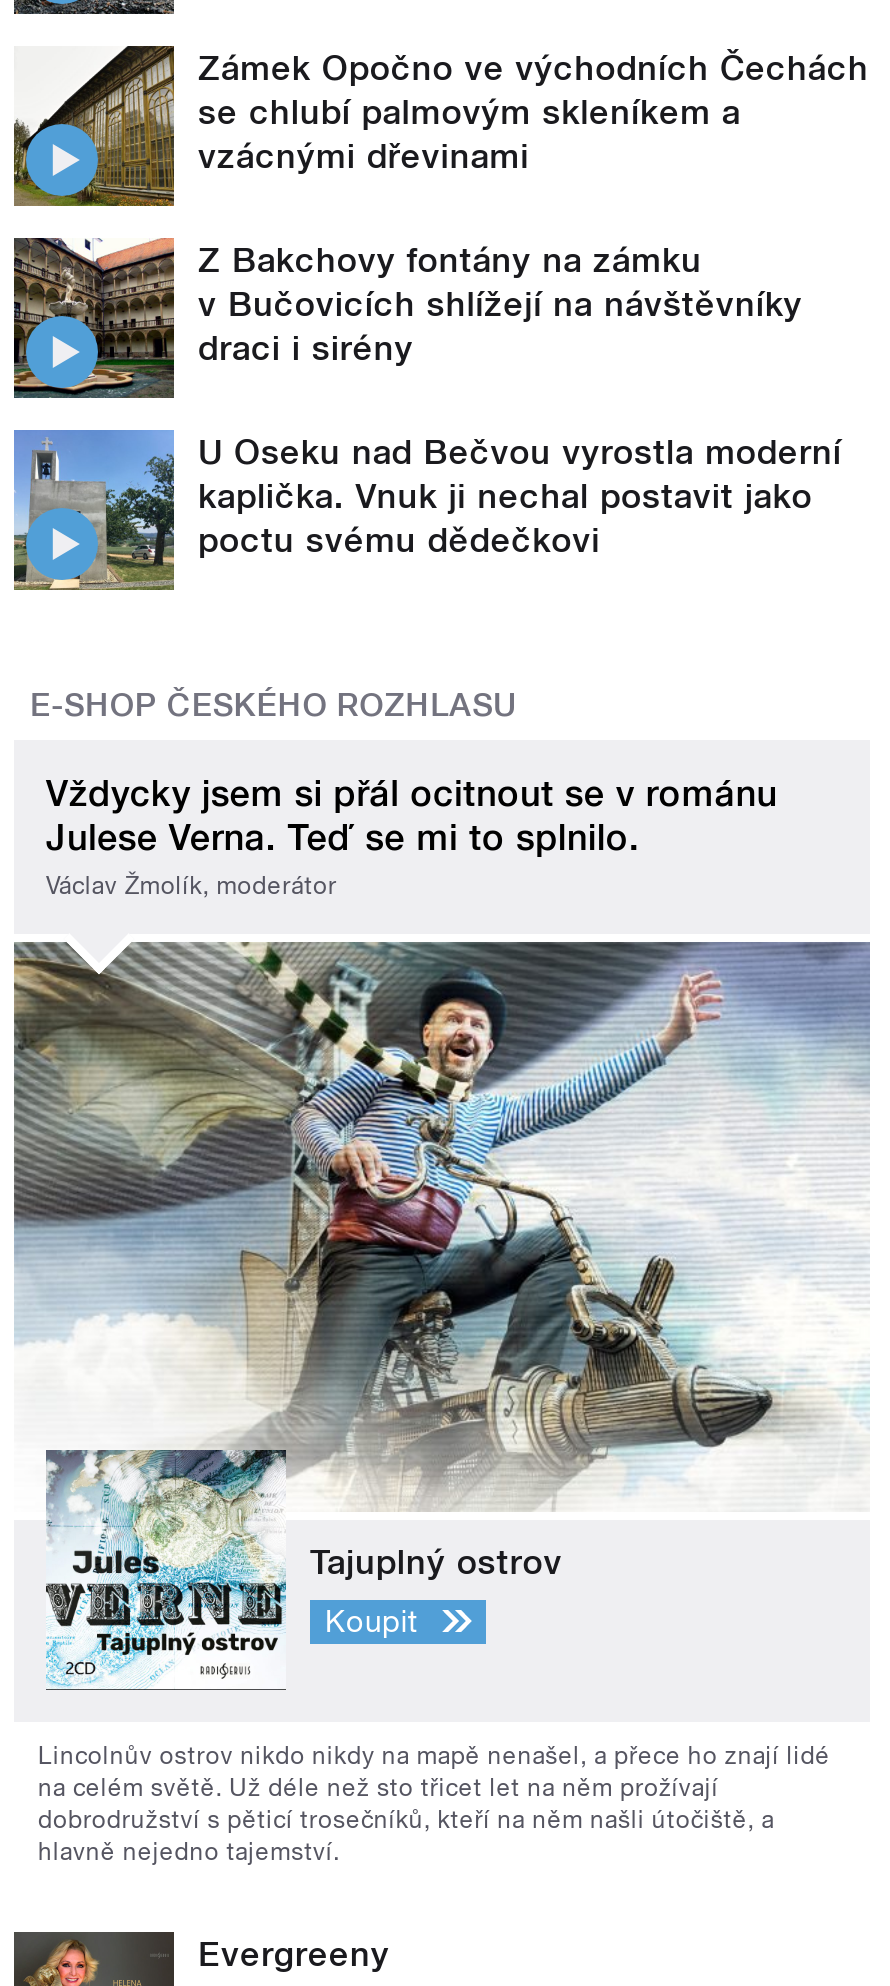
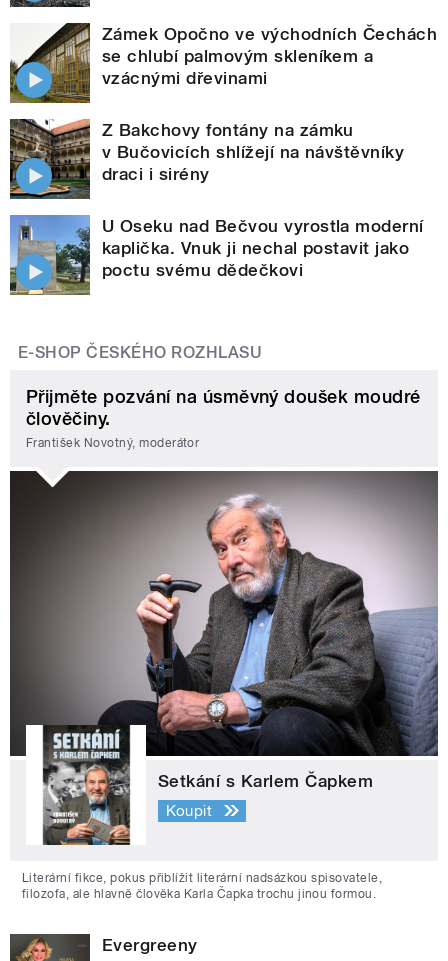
[46,772,777,899] Vždycky jsem si přál ocitnout se v románu | Julese Verna. Teď se mi to splnilo. | Václav Žmolík, moderátor -> [26,386,421,450] Přijměte pozvání na úsměvný doušek moudré | člověčiny. | František Novotný, moderátor
[12,940,872,1690] [image] | Tajuplný ostrov -> [9,470,439,832] [image] | Setkání s Karlem Čapkem
[38,1742,830,1866] Lincolnův ostrov nikdo nikdy na mapě nenašel, a přece ho znají lidé | na celém světě. Už déle než sto třicet let na něm prožívají | dobrodružství s pěticí trosečníků, kteří na něm našli útočiště, a | hlavně nejedno tajemství. -> [22,871,382,901] Literární fikce, pokus přiblížit literární nadsázkou spisovatele, | filozofa, ale hlavně člověka Karla Čapka trochu jinou formou.

